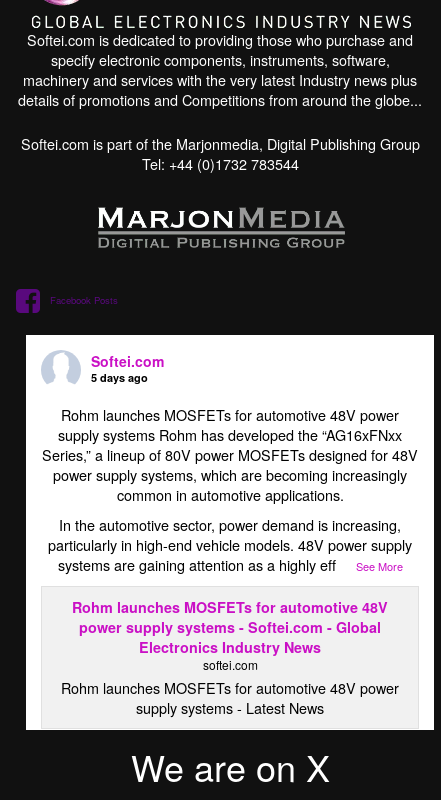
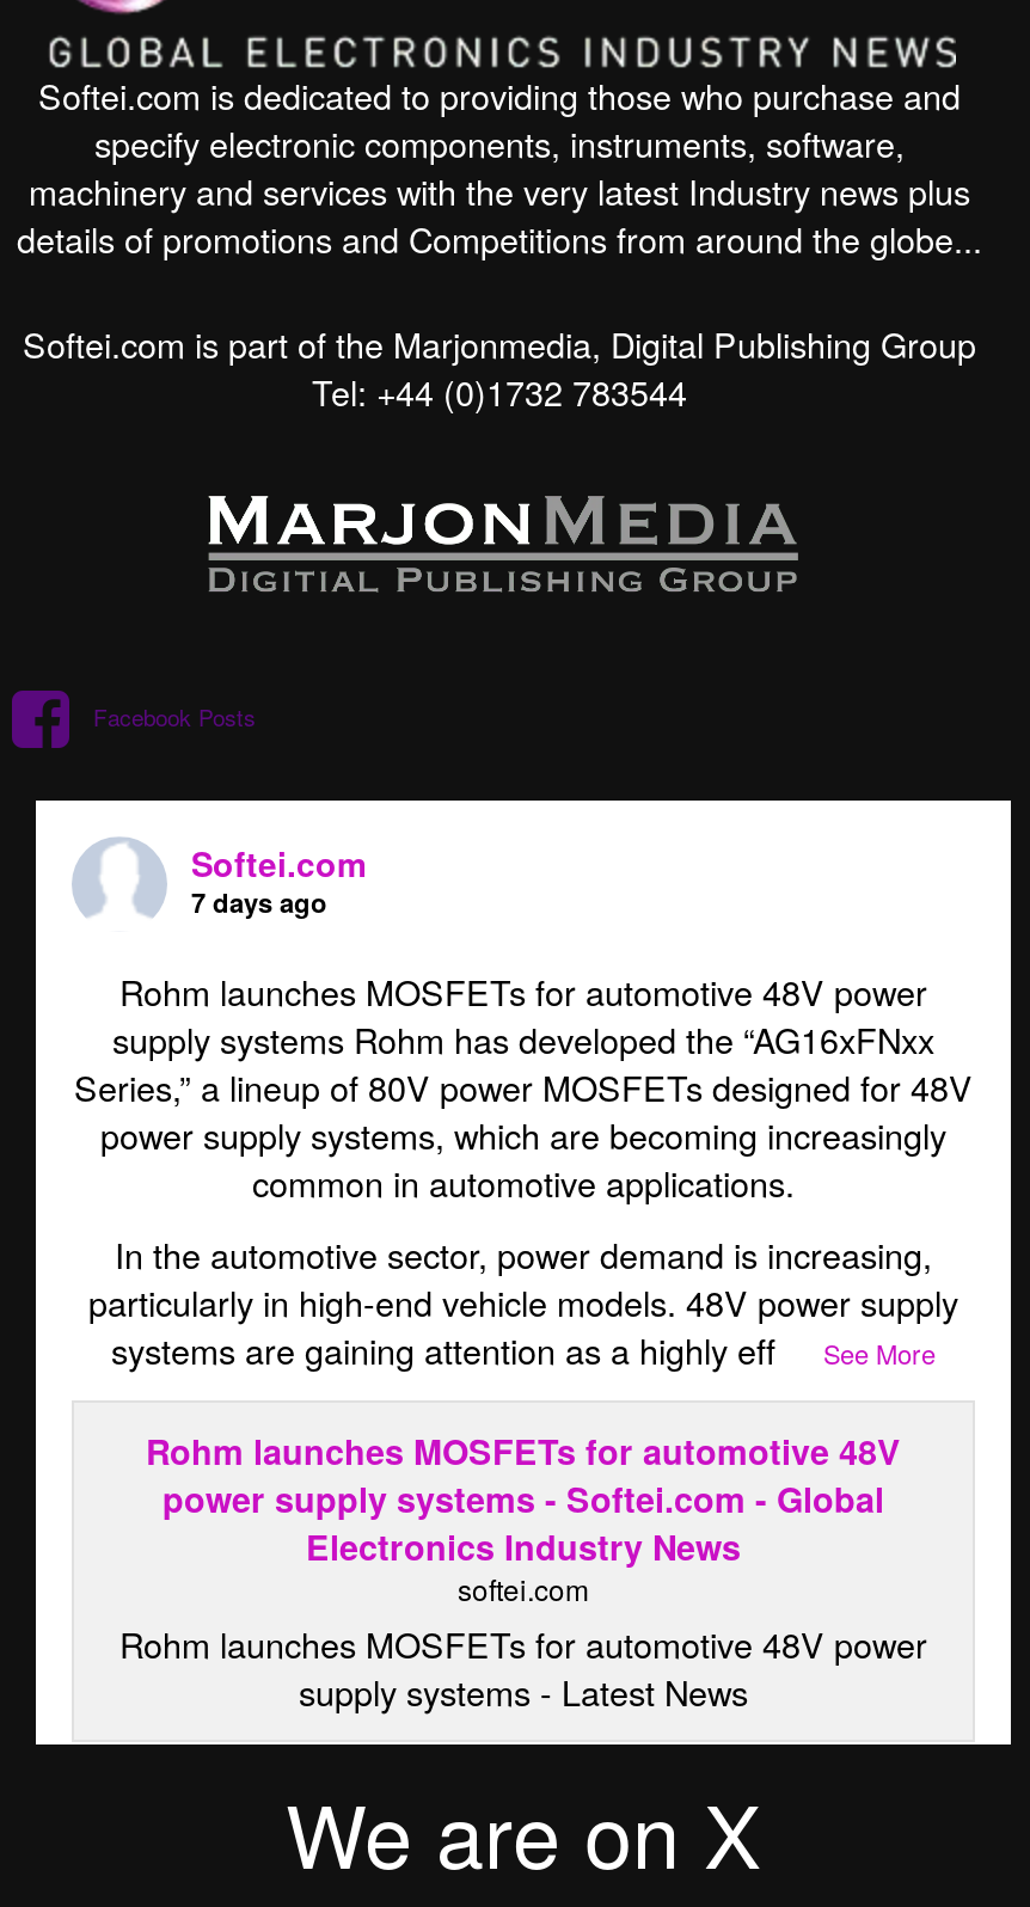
[91,369,148,384] 5 days ago -> [191,883,327,919] 7 days ago

